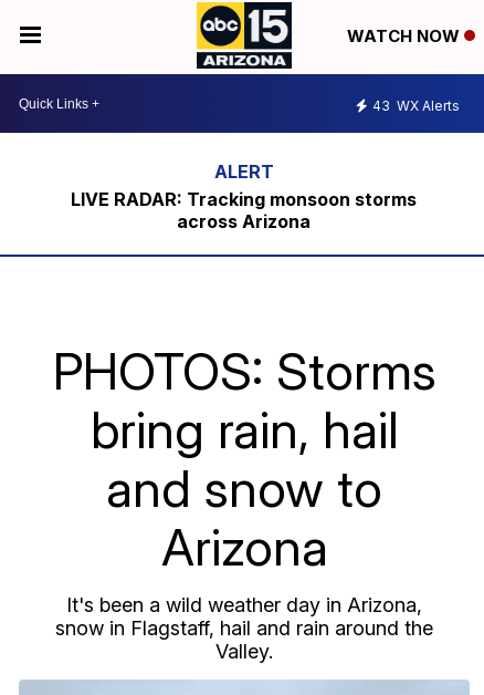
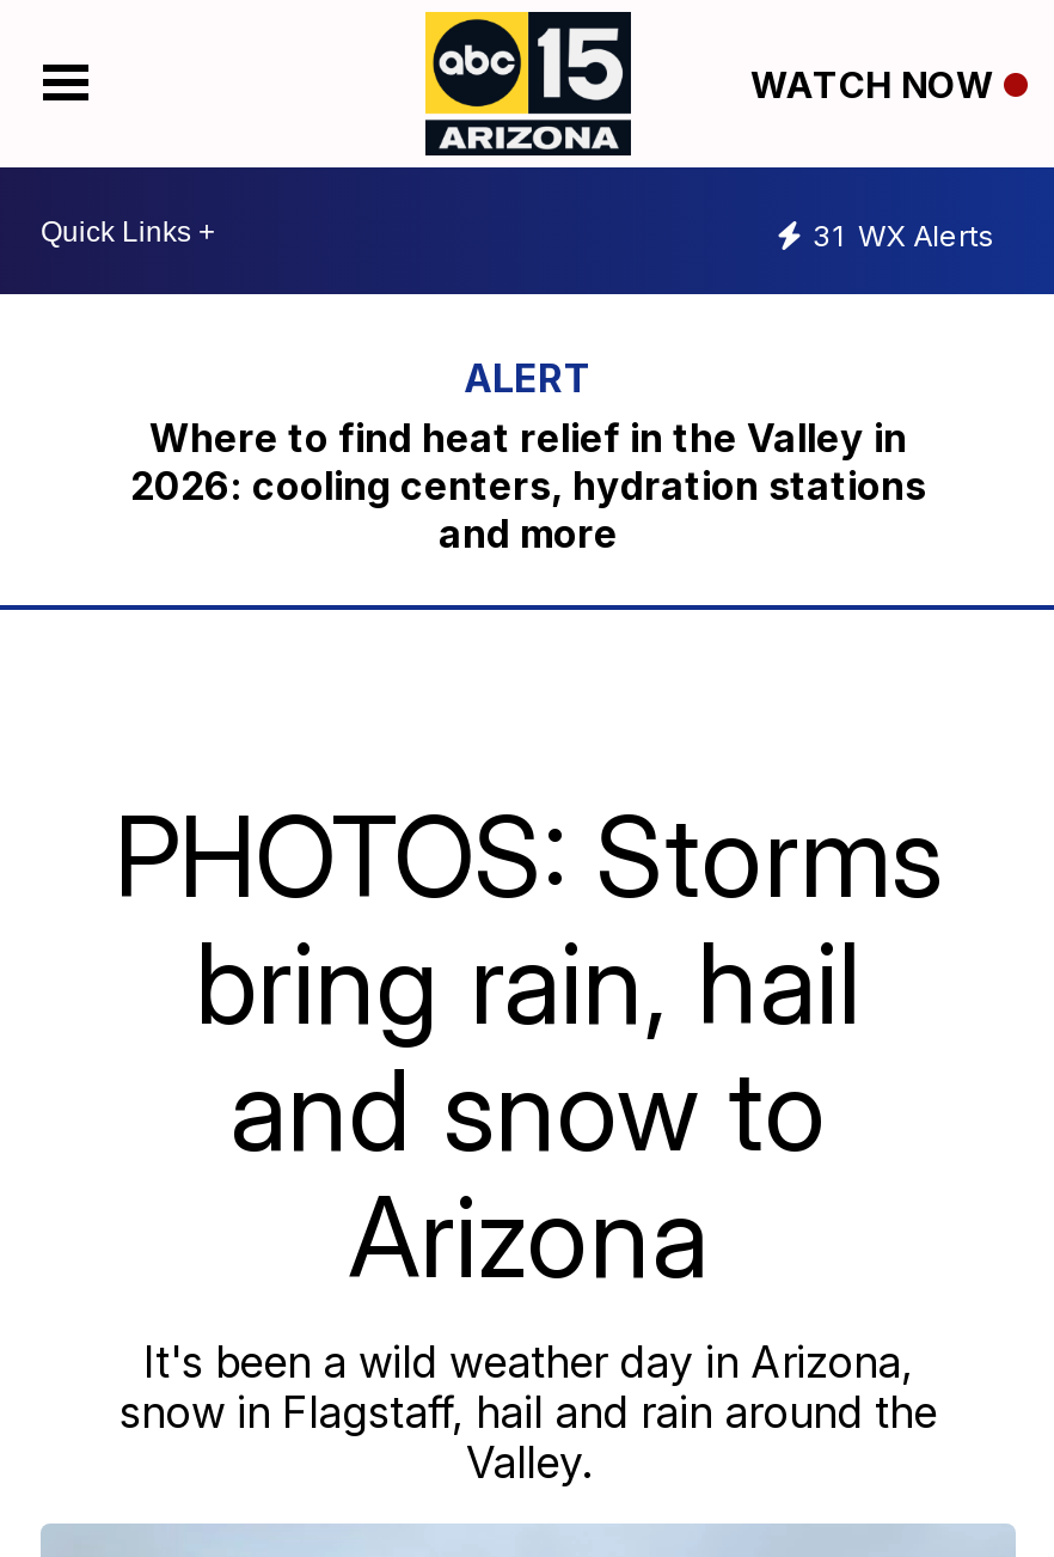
[372,97,460,113] 43 WX Alerts -> [813,216,994,252] 31 WX Alerts
[71,188,417,232] LIVE RADAR: Tracking monsoon storms | across Arizona -> [130,414,926,557] Where to find heat relief in the Valley in | 2026: cooling centers, hydration stations | and more

